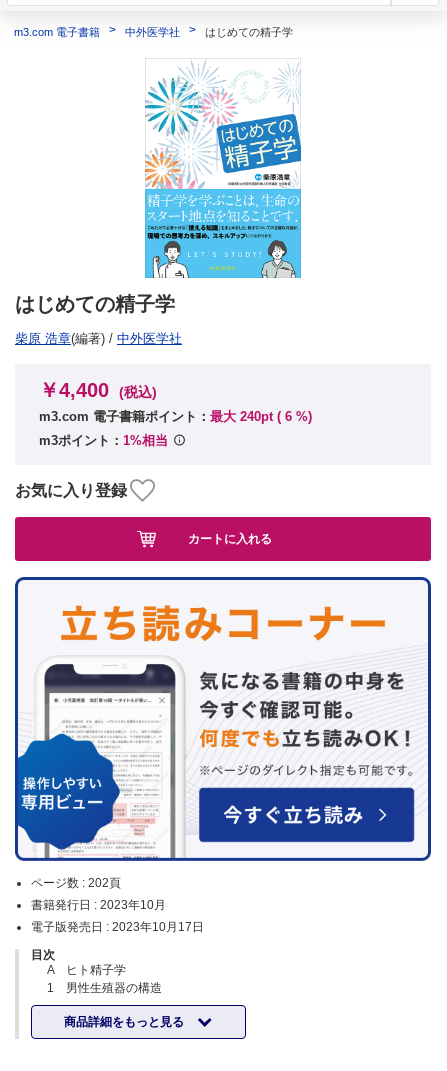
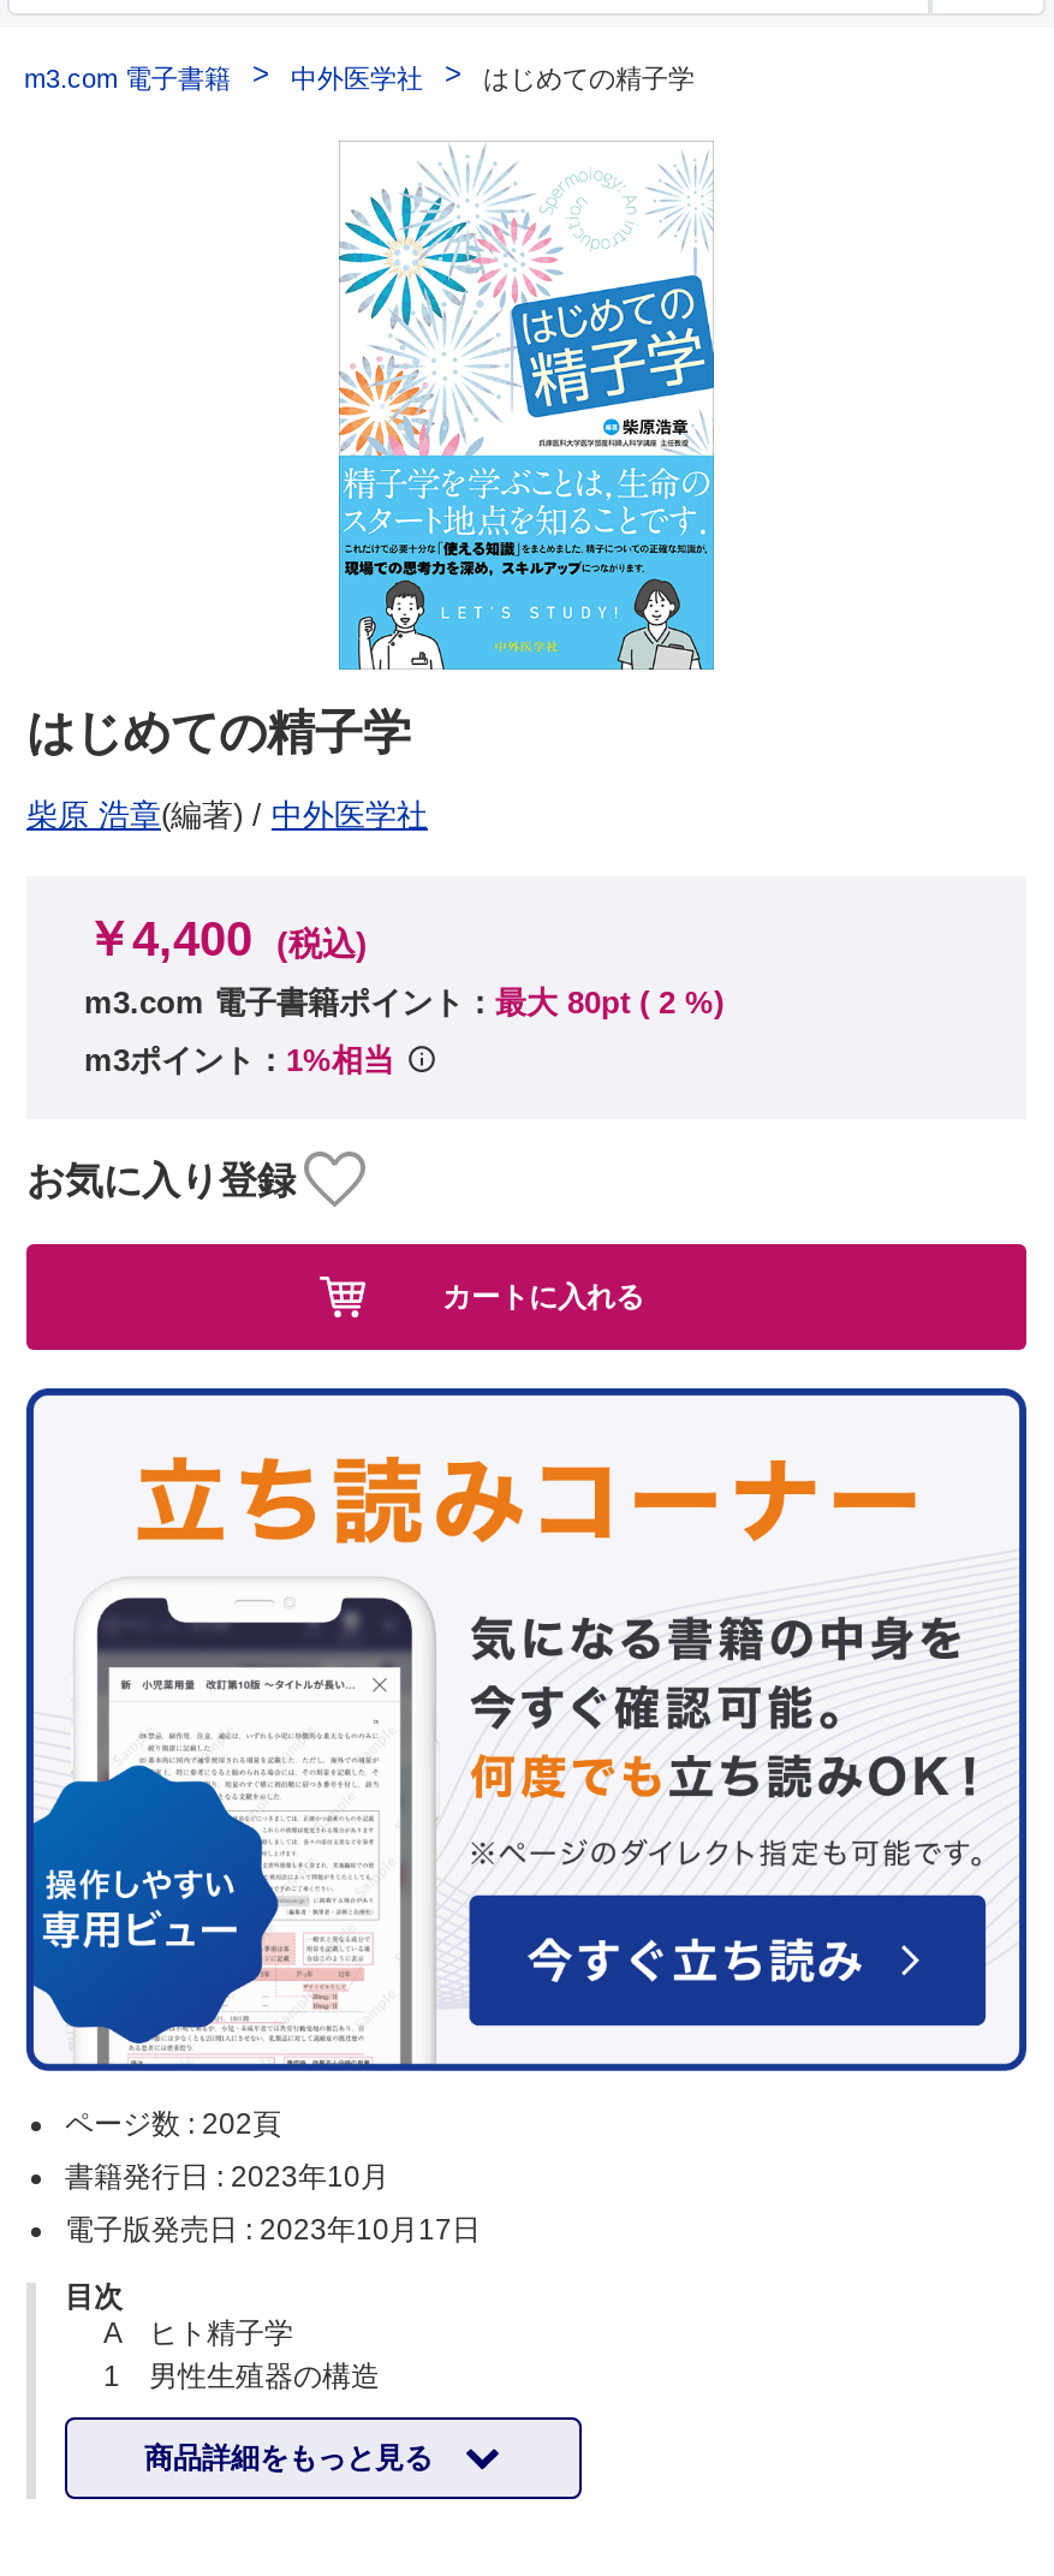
[39,409,312,424] m3.com 電子書籍ポイント：最大 240pt (6%) -> [84,984,723,1021] m3.com 電子書籍ポイント：最大 80pt (2%)

